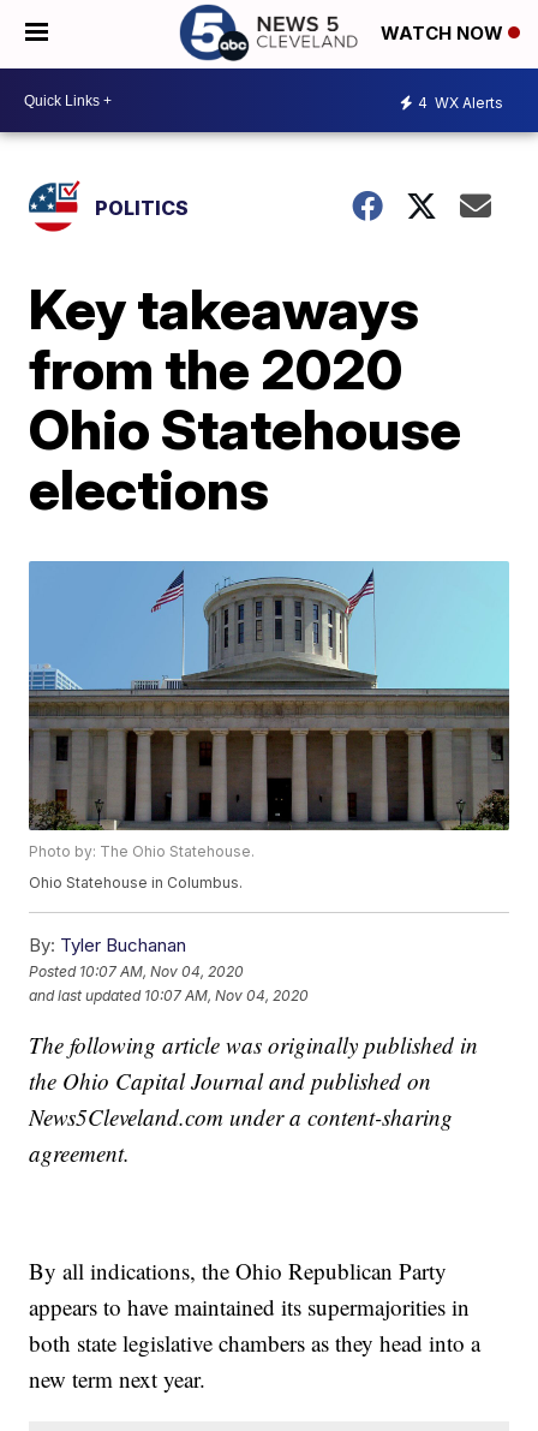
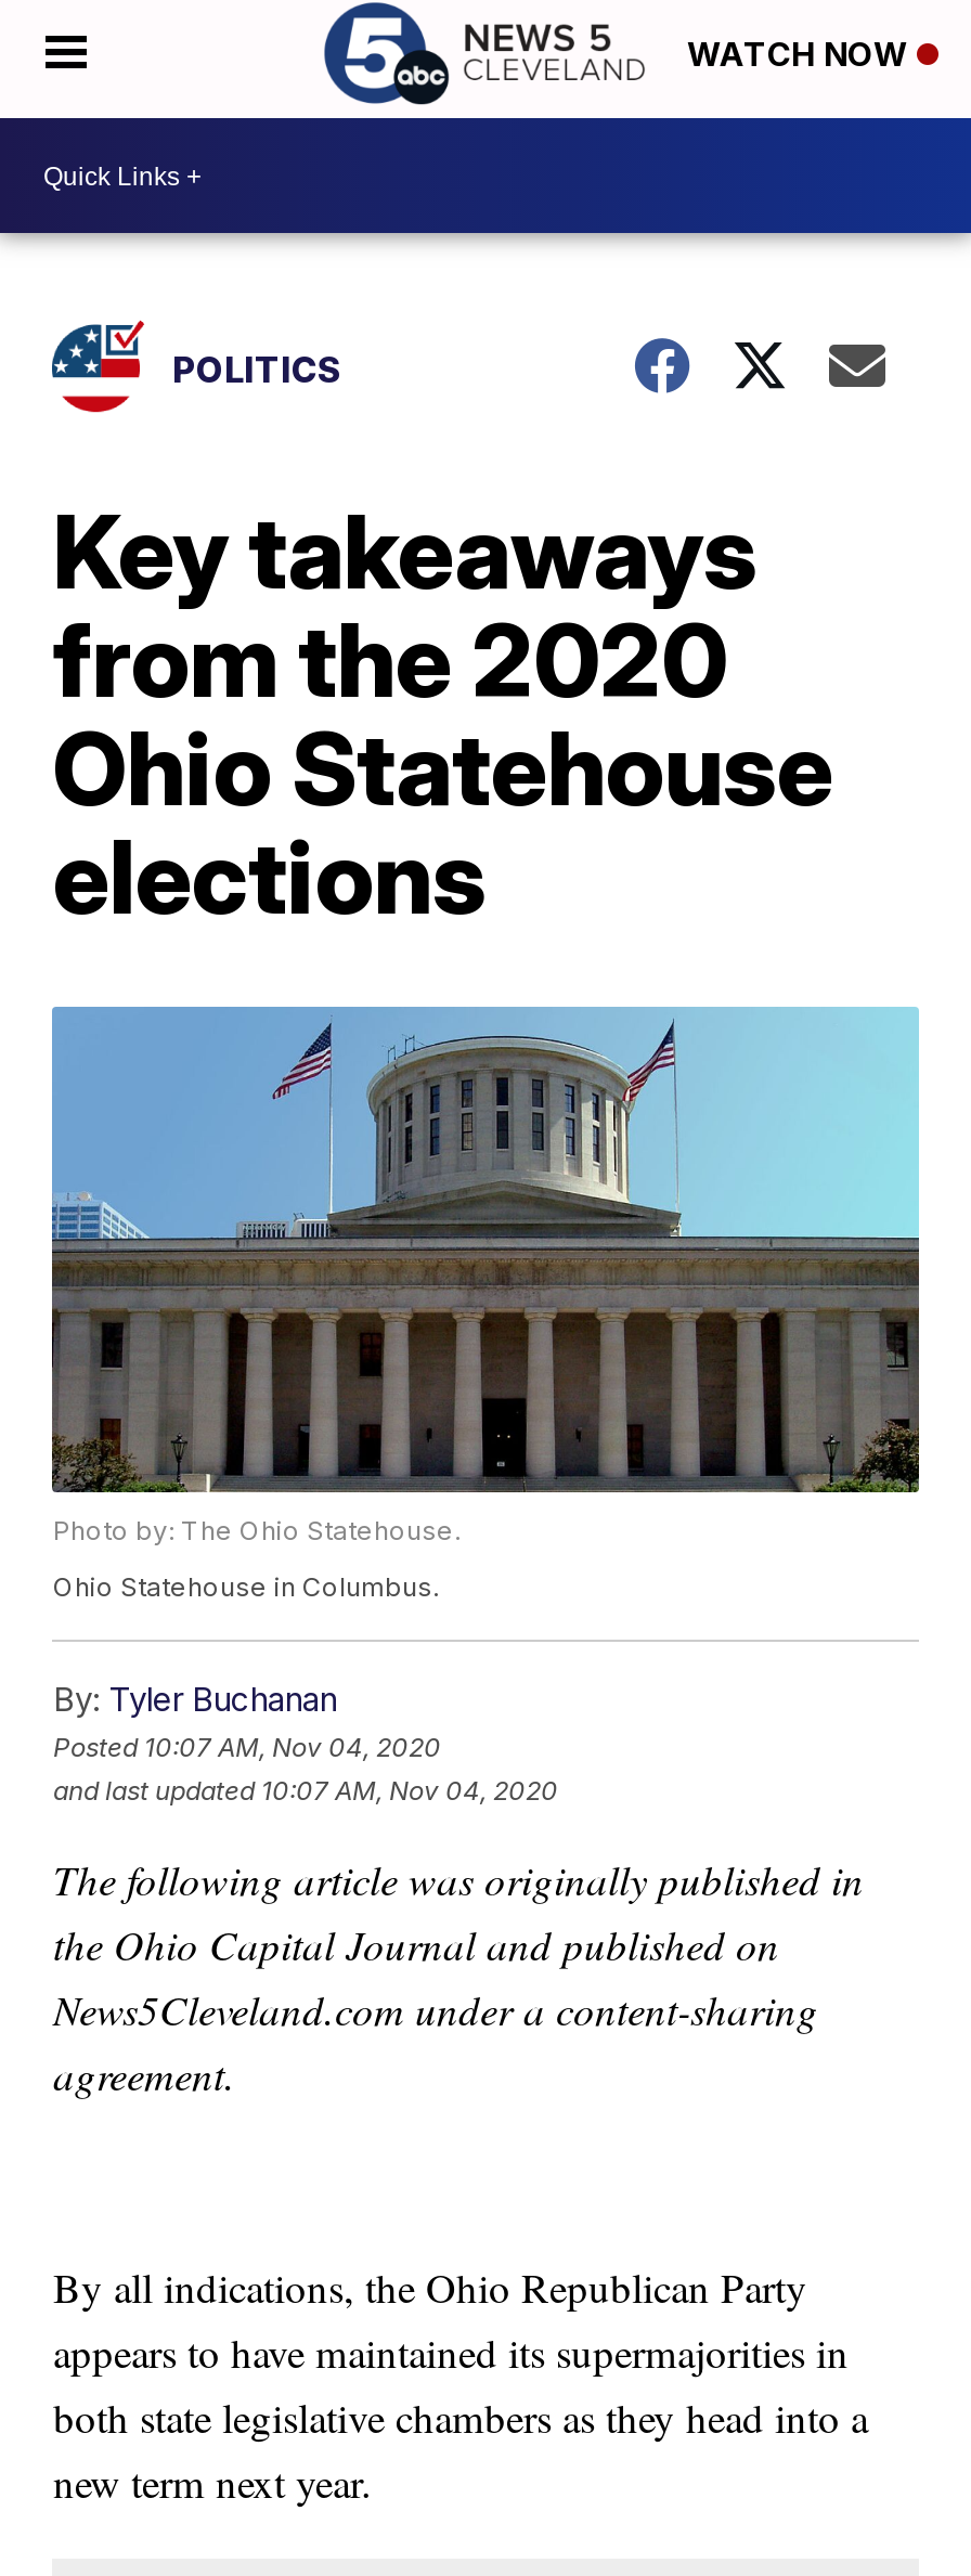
[418,93,503,111] 4 WX Alerts -> none

